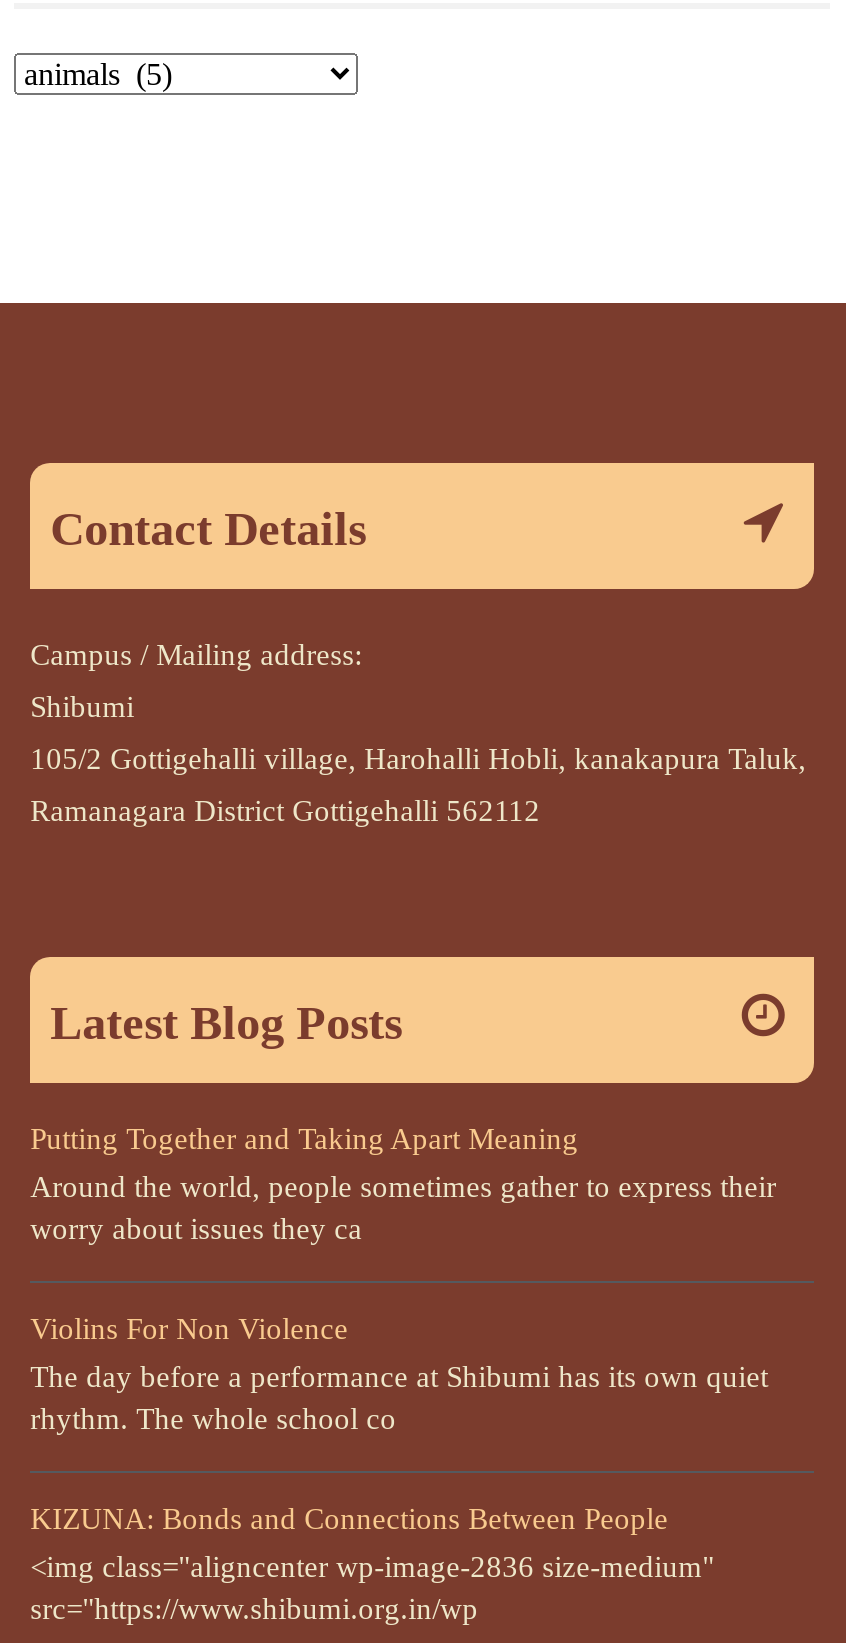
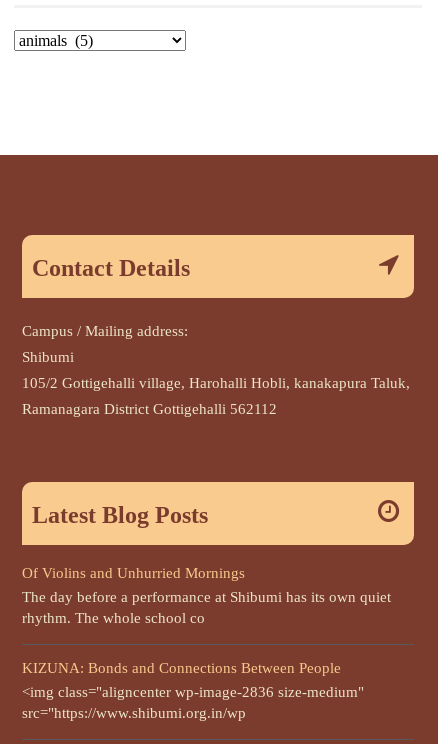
[30,1123,776,1345] Putting Together and Taking Apart Meaning | Around the world, people sometimes gather to express their | worry about issues they ca | Violins For Non Violence -> [22,565,245,581] Of Violins and Unhurried Mornings

